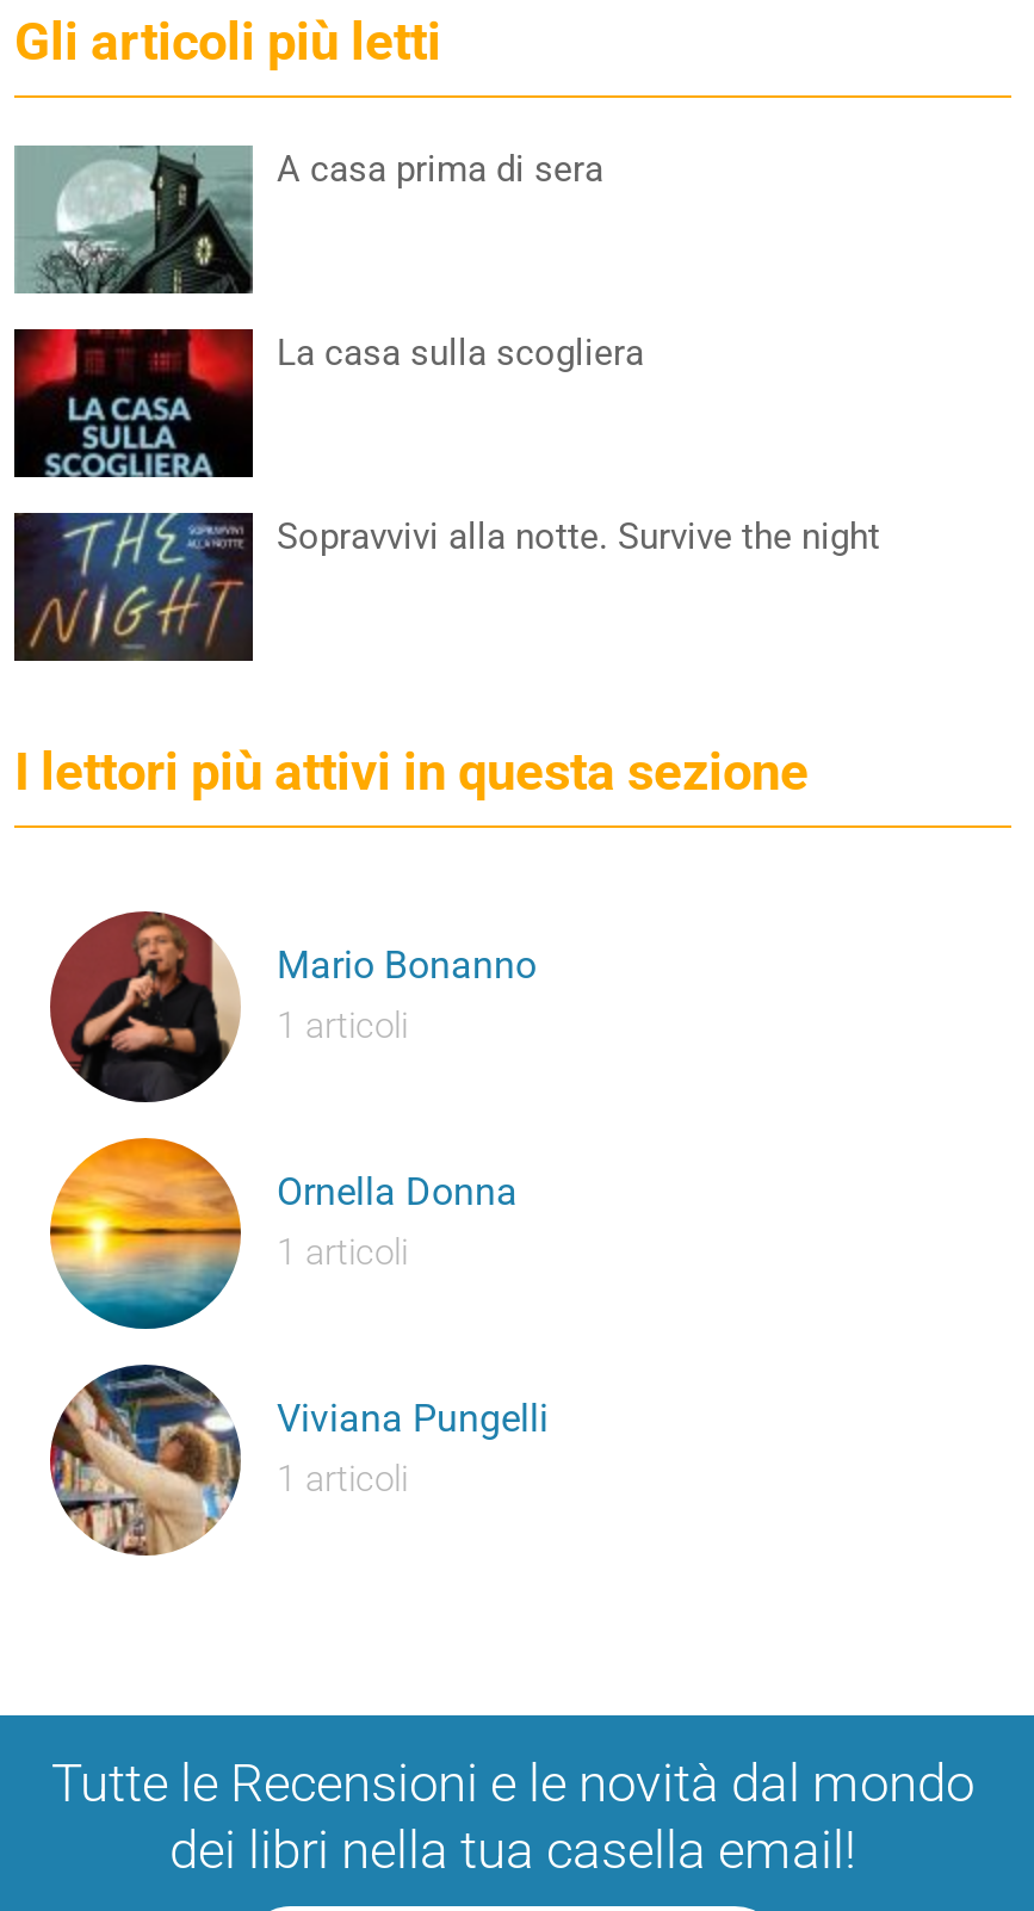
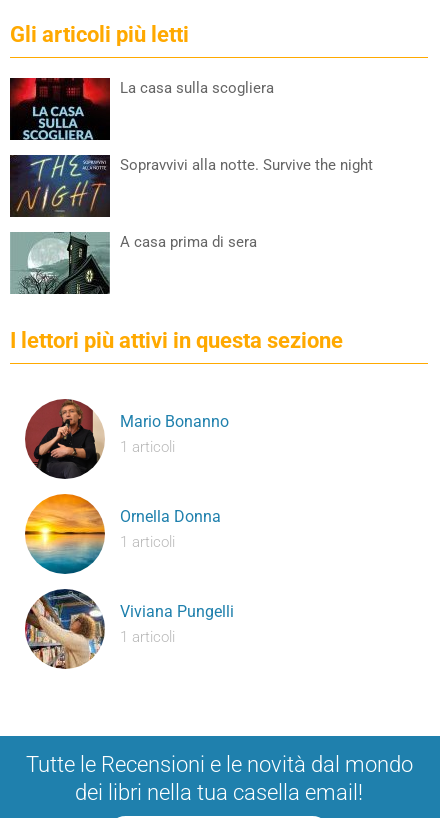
moved [17,143,603,293] -> [11,232,257,295]: [image] | A casa prima di sera
moved [12,324,880,558] -> [9,76,373,174]: [image] | La casa sulla scogliera | Sopravvivi alla notte. Survive the night
moved [12,508,255,663] -> [9,153,111,218]: [image]

